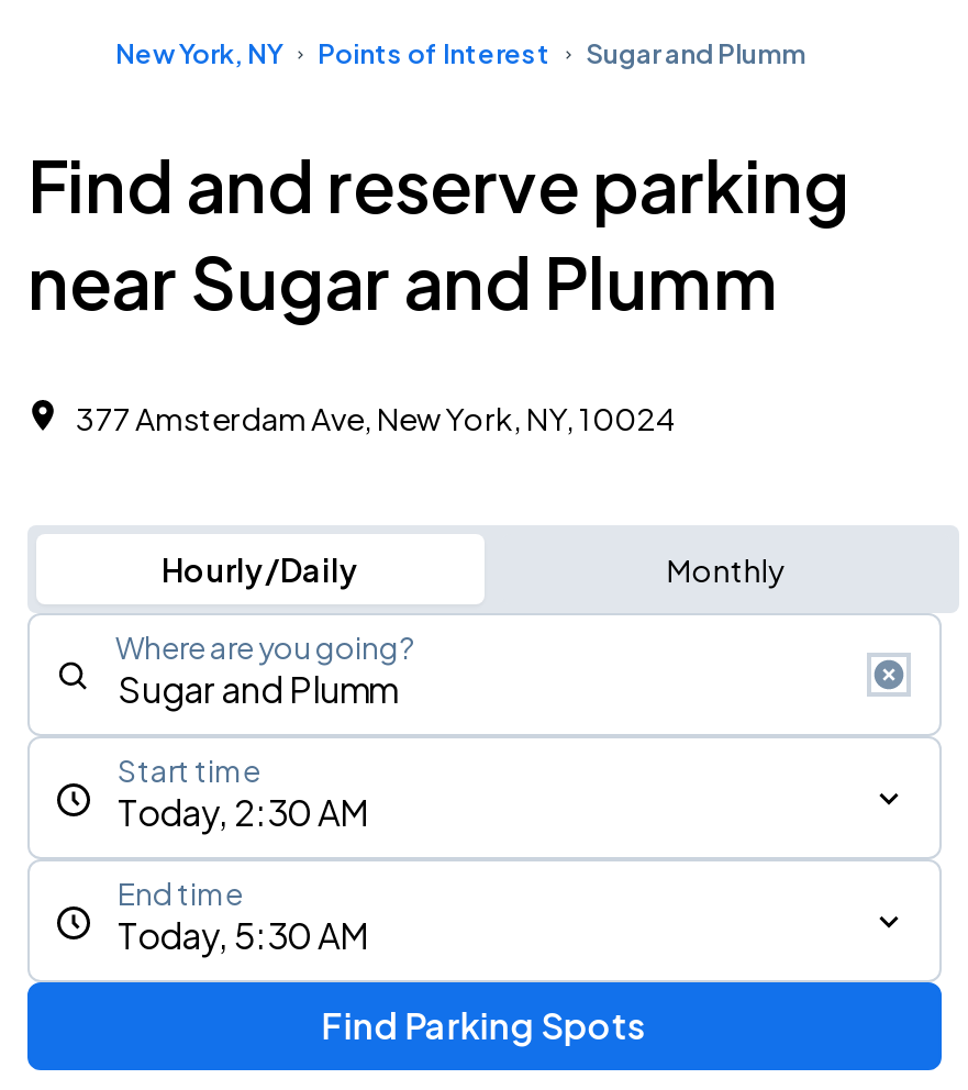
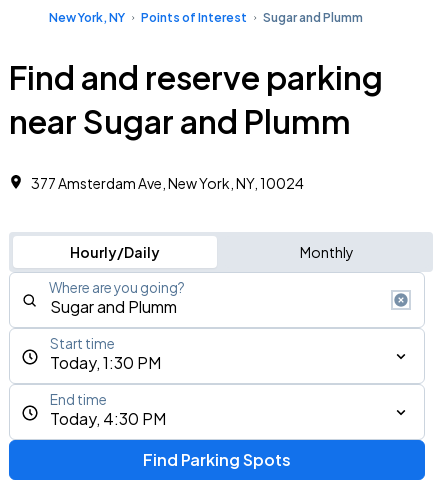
[118,789,368,835] Today, 2:30 AM -> [50,352,161,373] Today, 1:30 PM
[118,912,368,958] Today, 5:30 AM -> [50,408,166,429] Today, 4:30 PM

